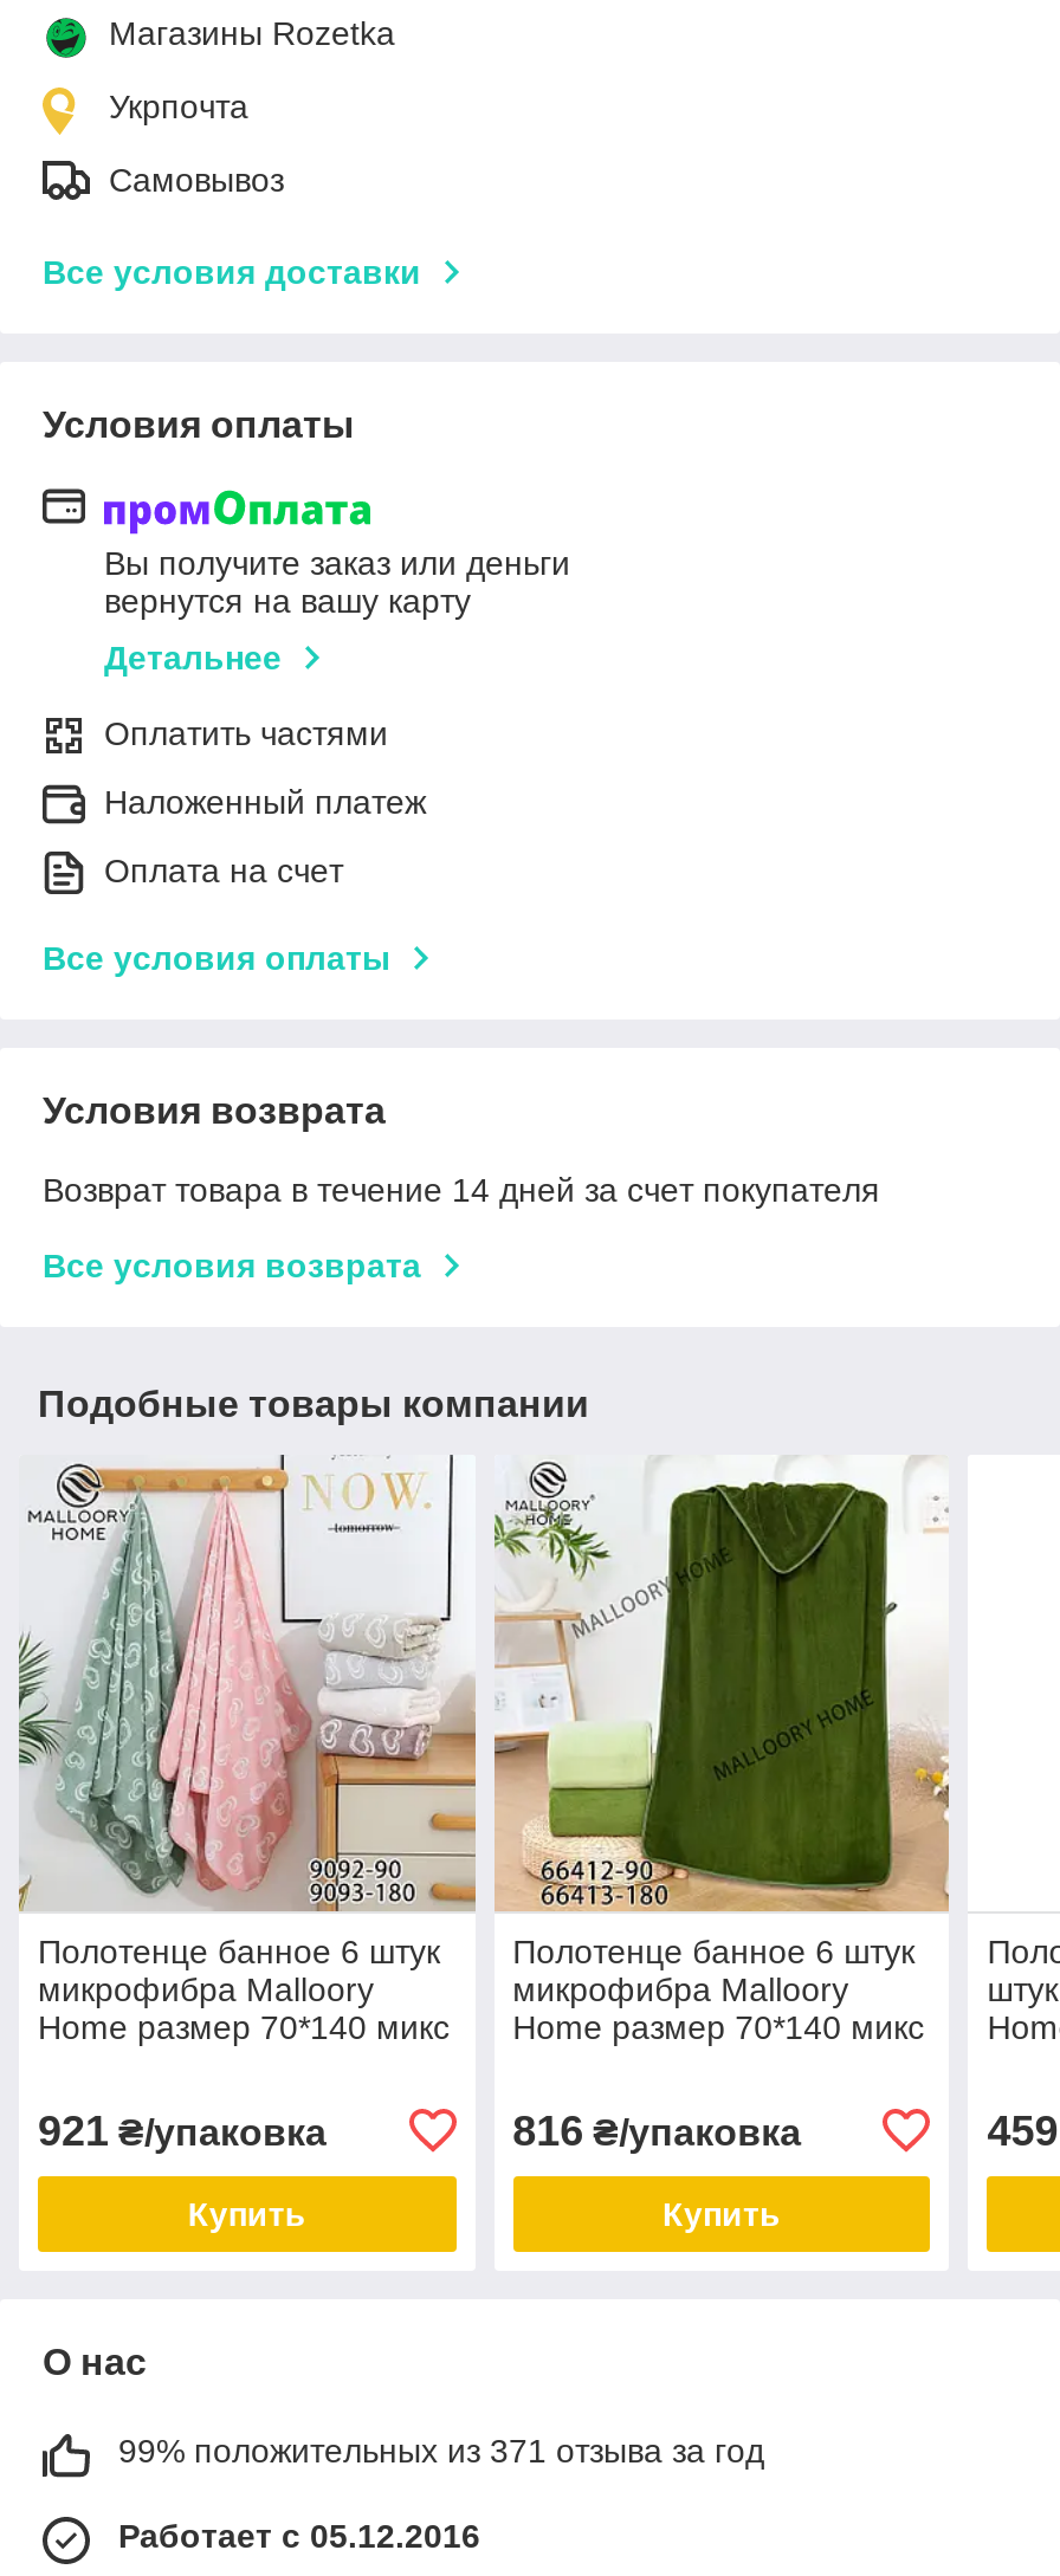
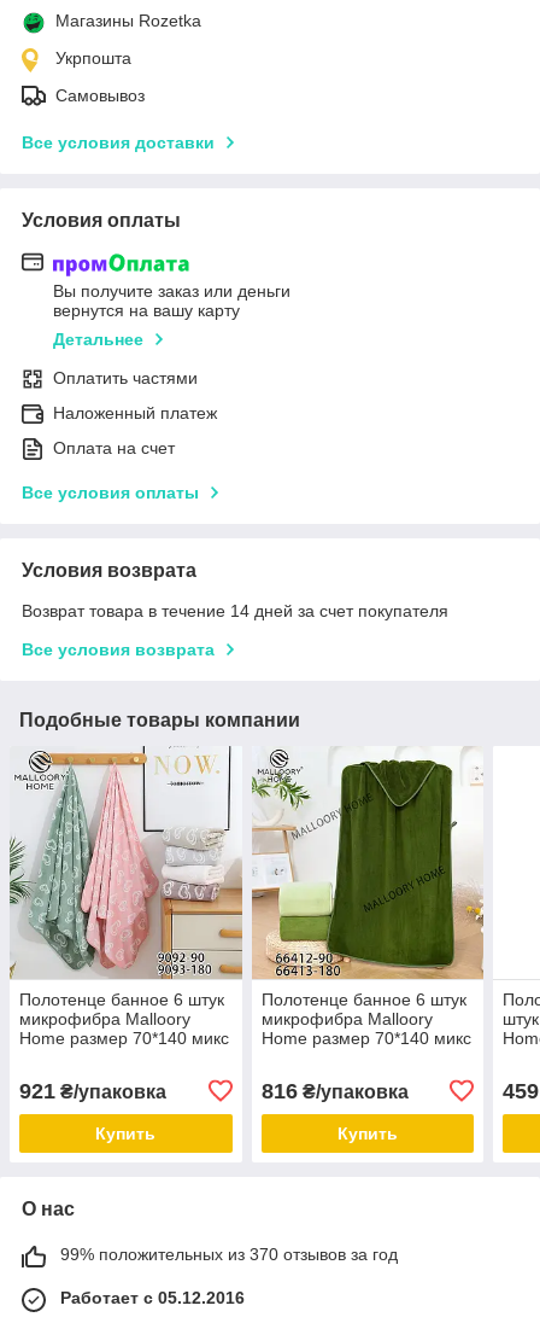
[109,89,248,127] Укрпочта -> [55,49,131,68] Укрпошта
[118,2431,764,2468] 99% положительных из 371 отзыва за год -> [60,1244,398,1263] 99% положительных из 370 отзывов за год

